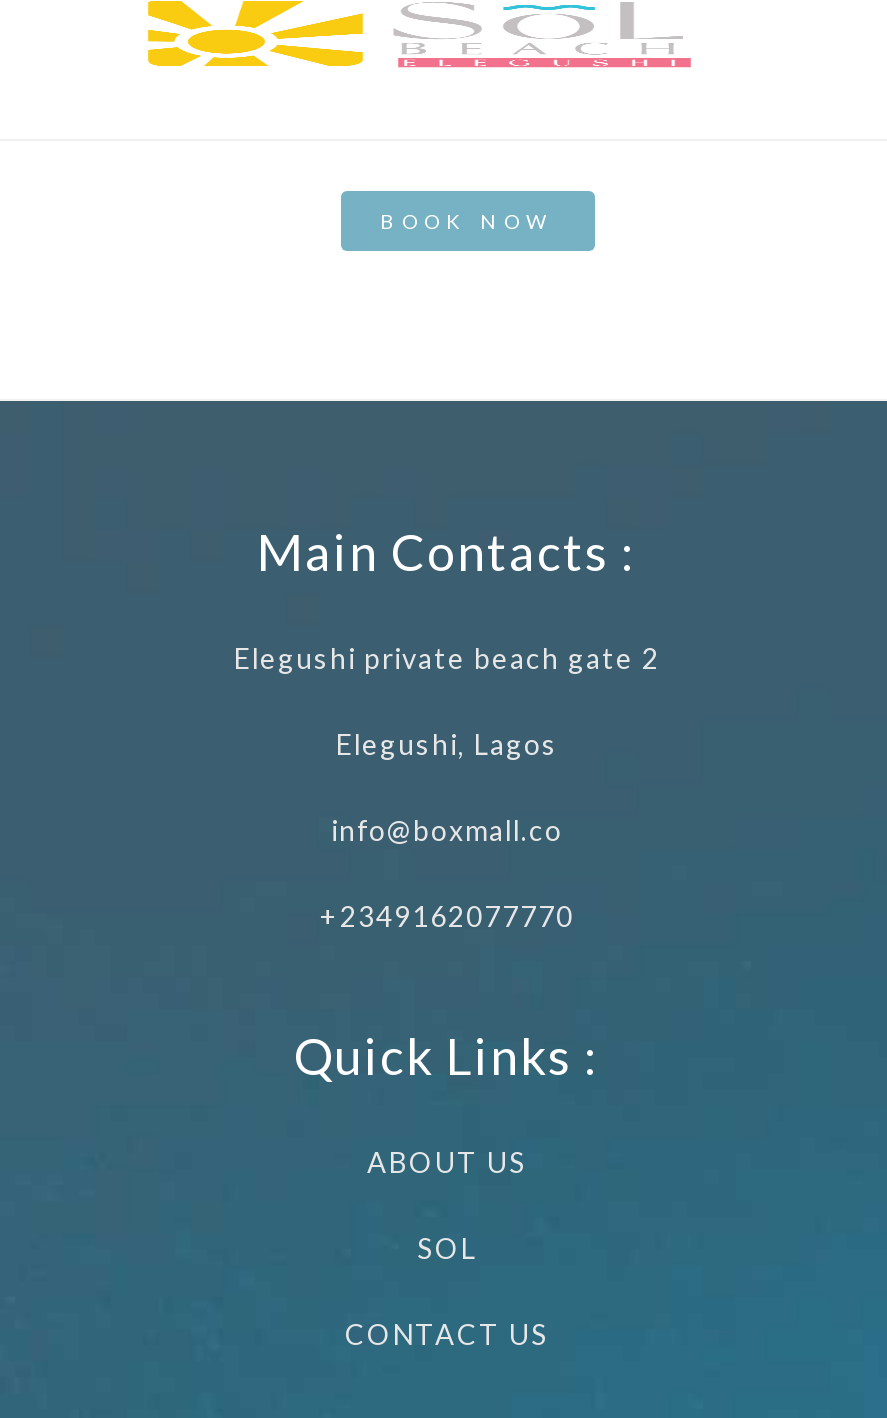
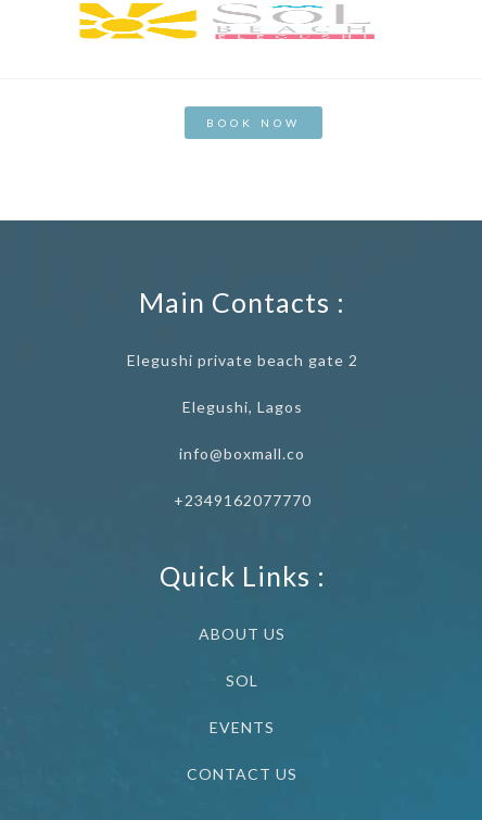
none -> [210,718,275,736] EVENTS

